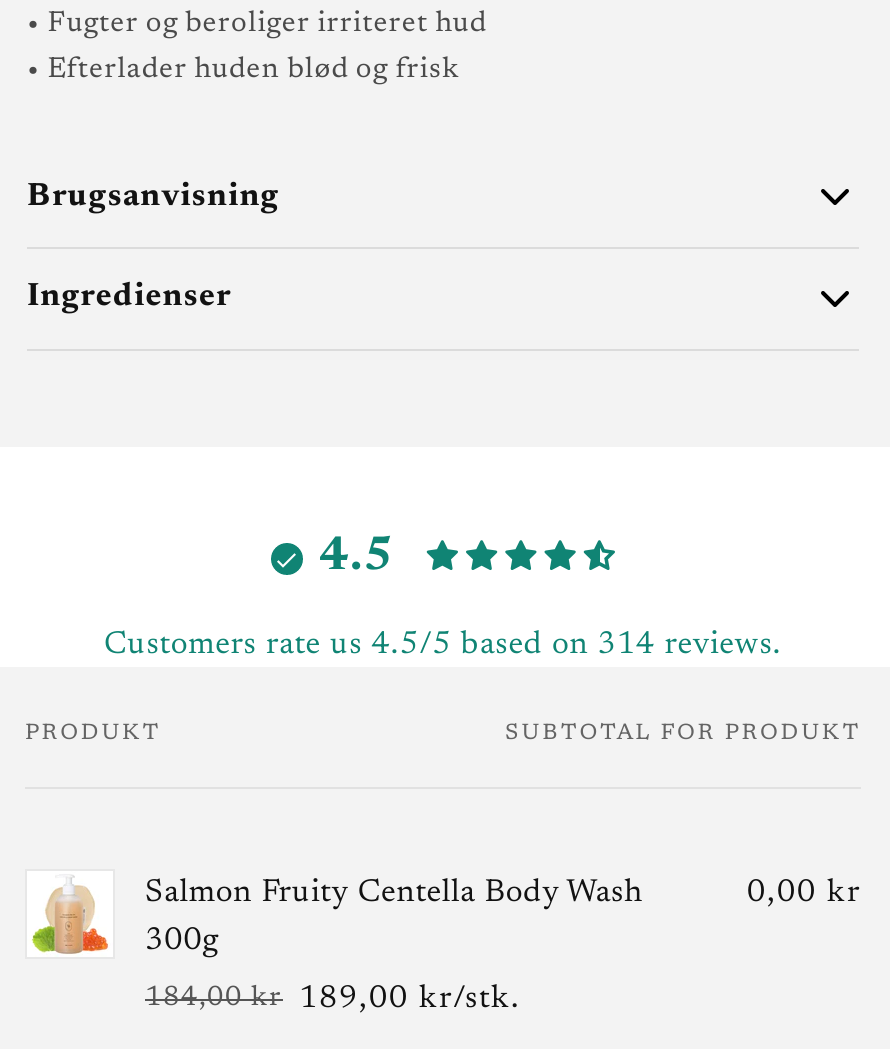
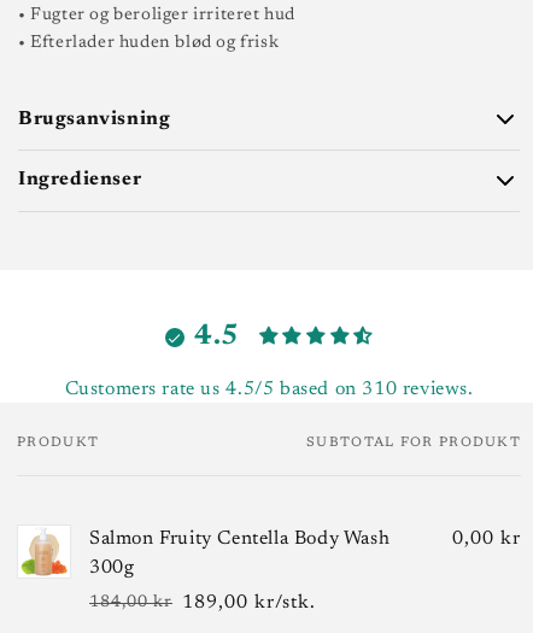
[104,628,782,660] Customers rate us 4.5/5 based on 314 reviews. -> [65,379,473,399] Customers rate us 4.5/5 based on 310 reviews.

